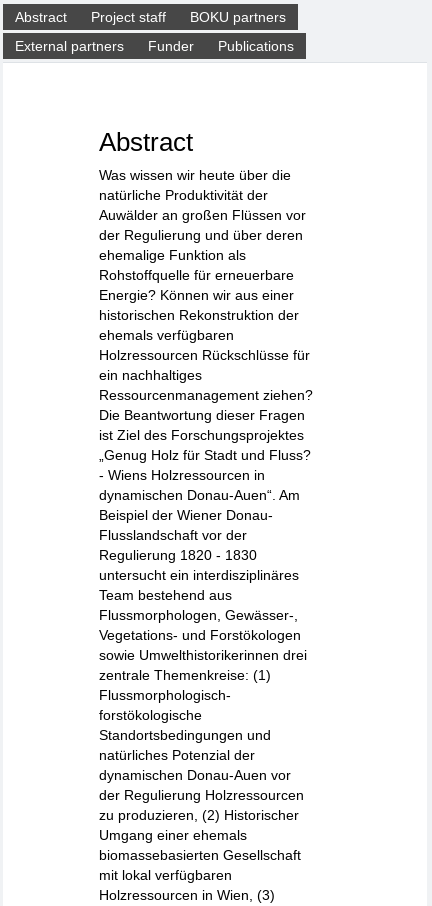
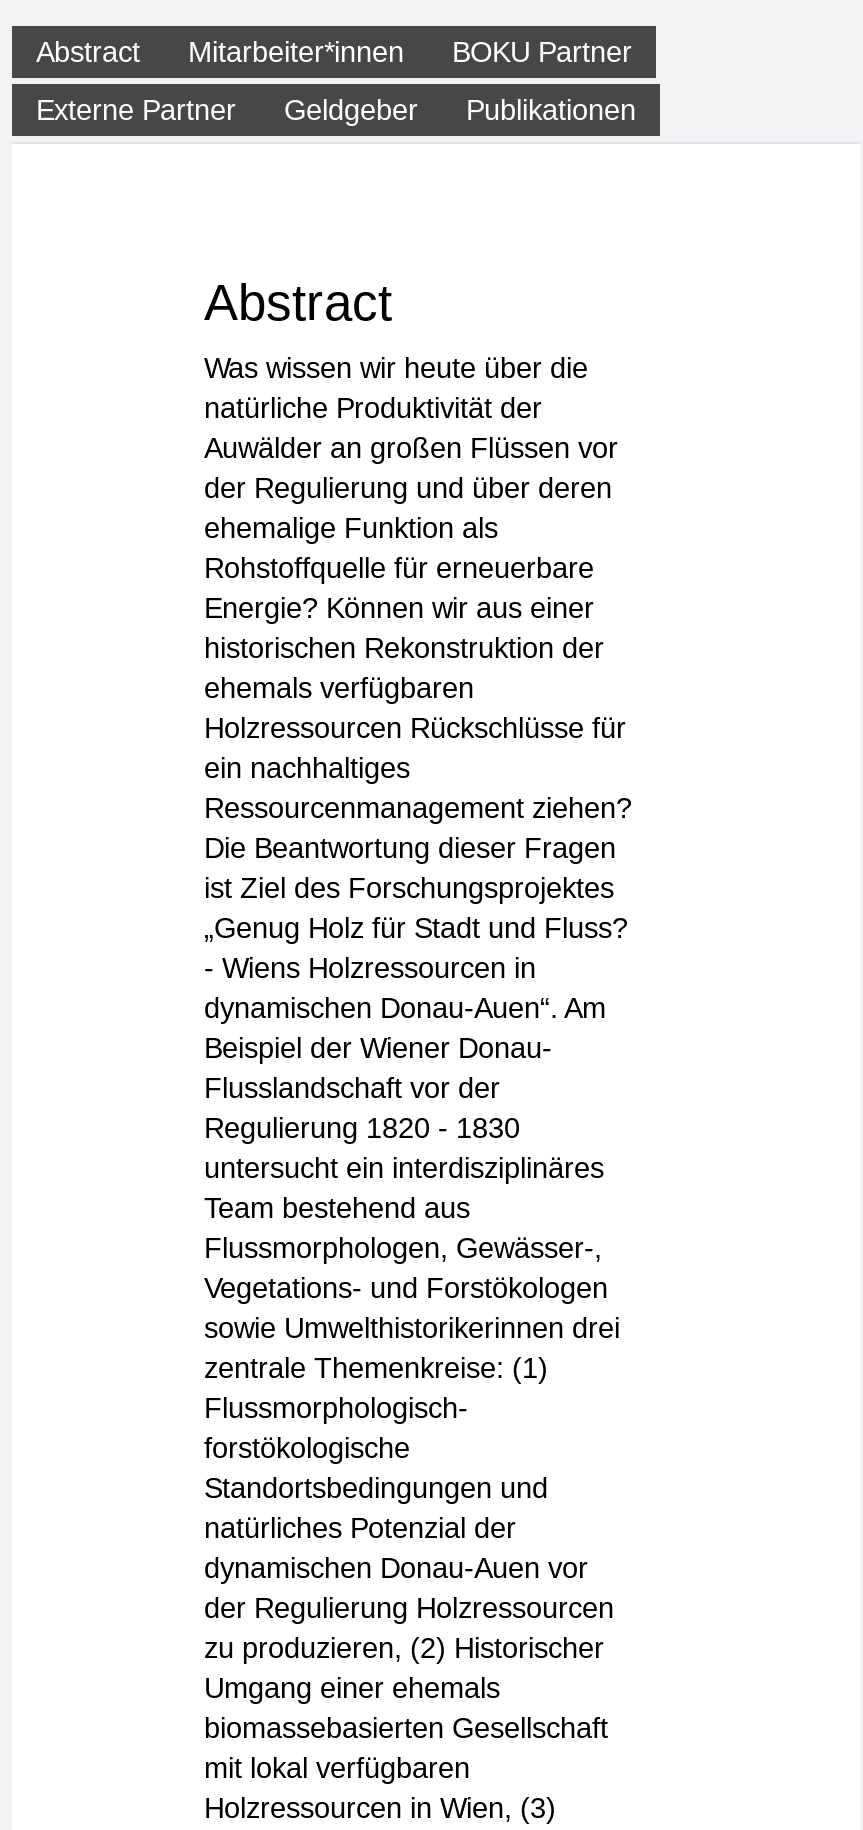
[91,9,286,25] Project staff | BOKU partners -> [188,35,632,67] Mitarbeiter*innen | BOKU Partner
[15,38,294,54] External partners | Funder | Publications -> [36,94,636,126] Externe Partner | Geldgeber | Publikationen

